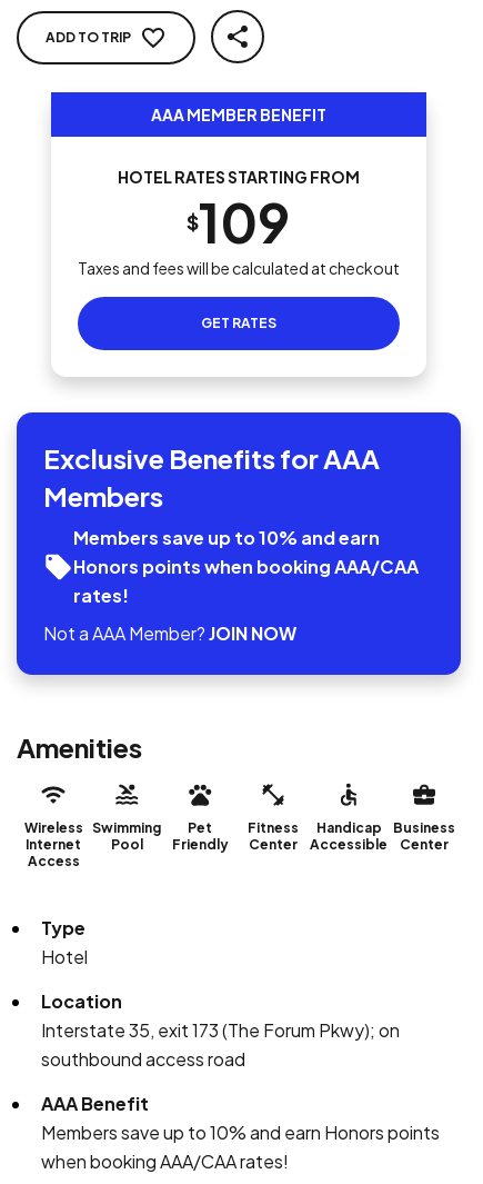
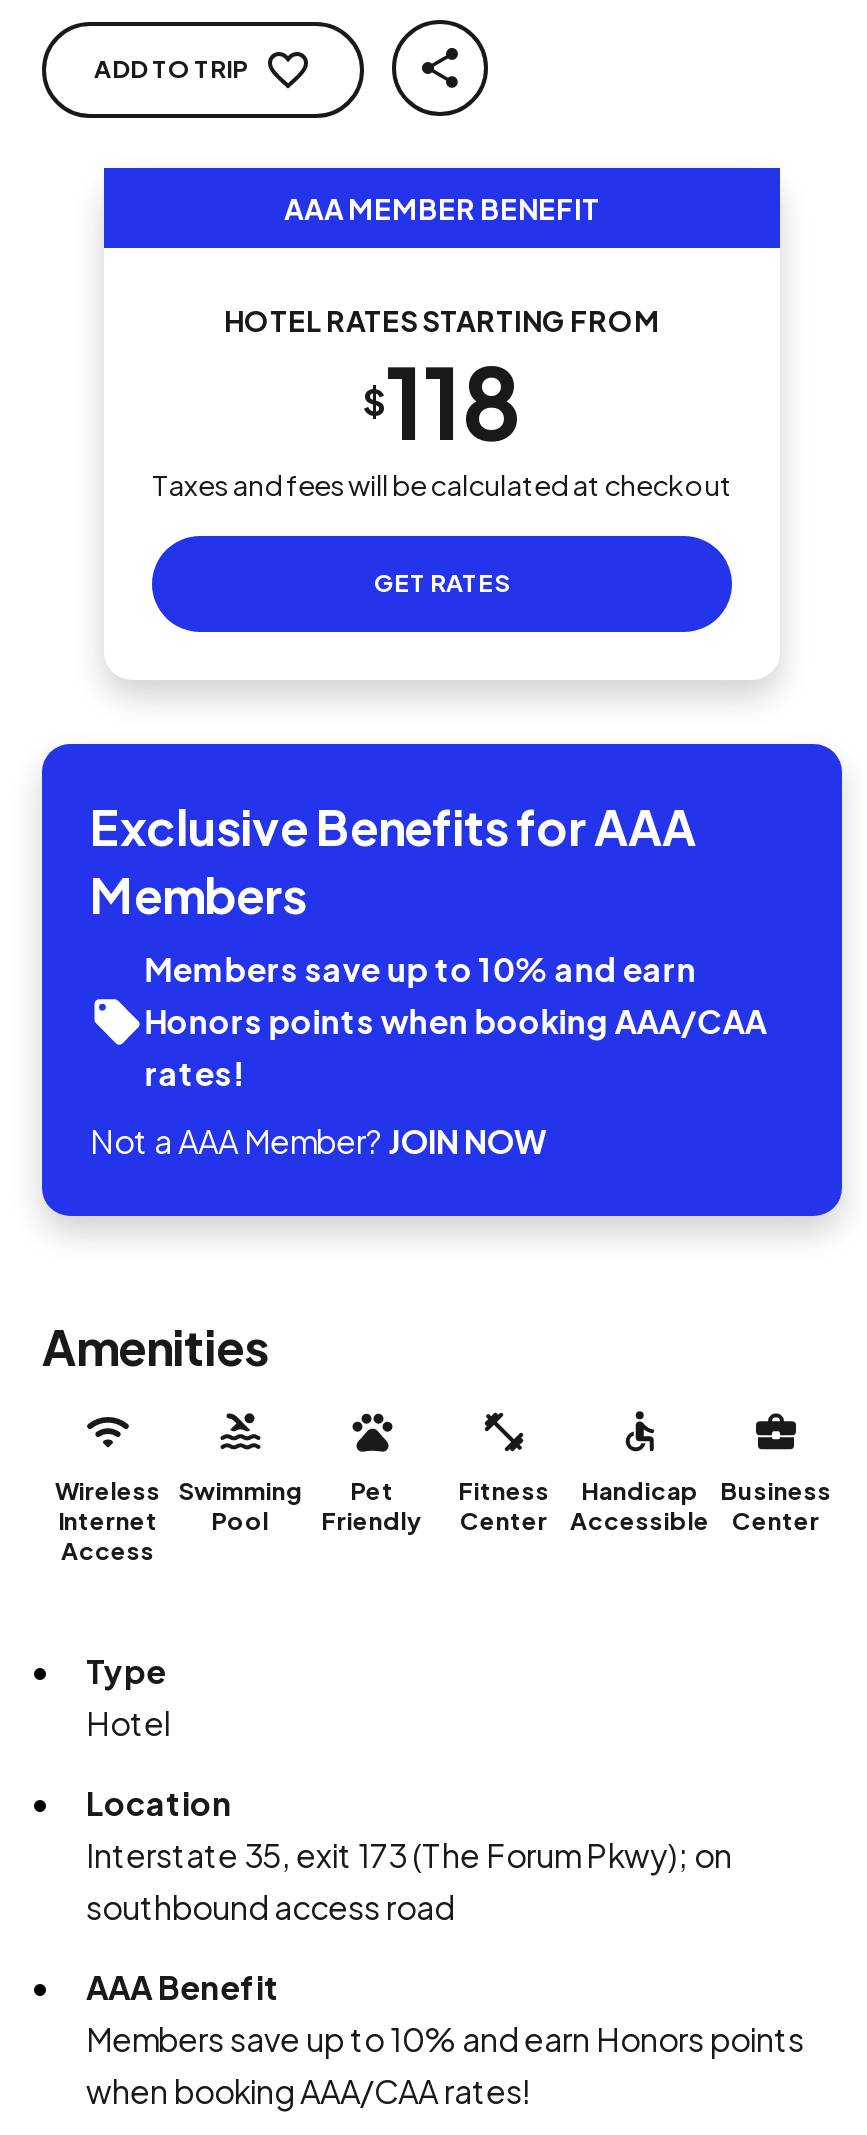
[187,188,290,256] $109 -> [363,340,521,462] $118

